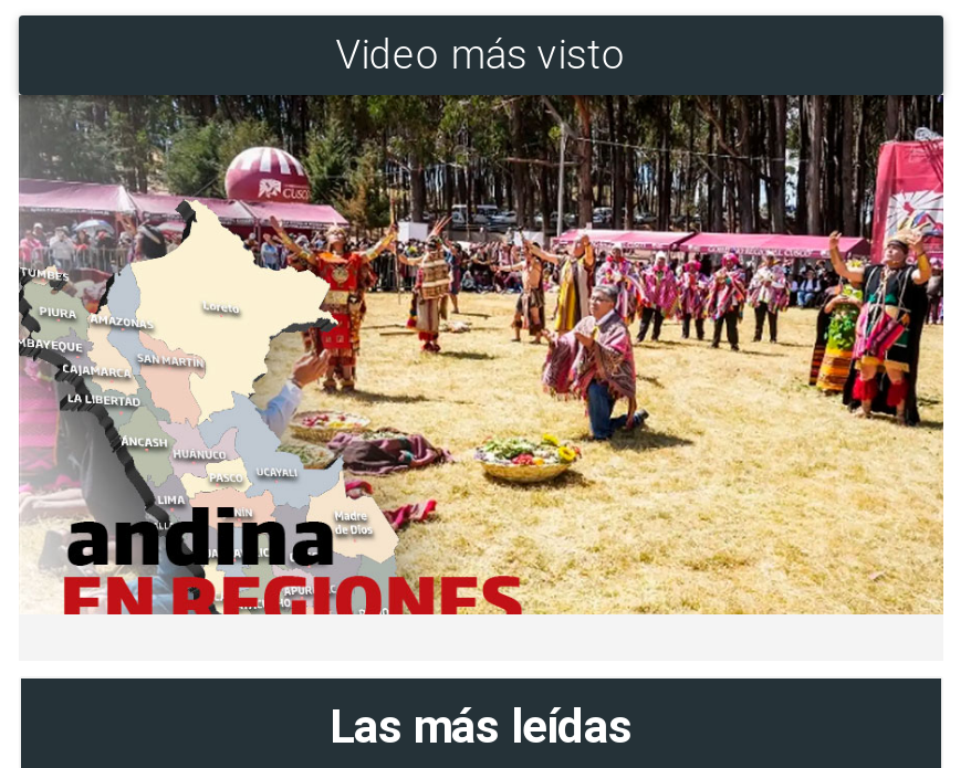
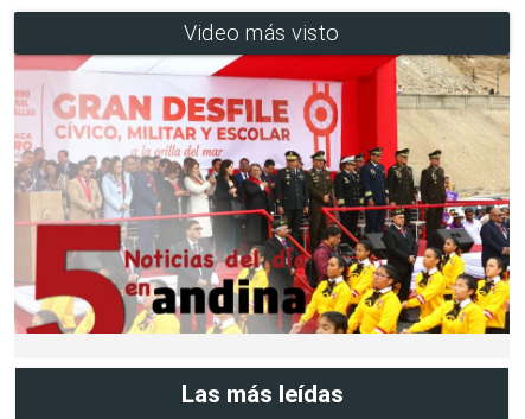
[17,95,946,617] [image] -> [14,53,511,335] [image]

